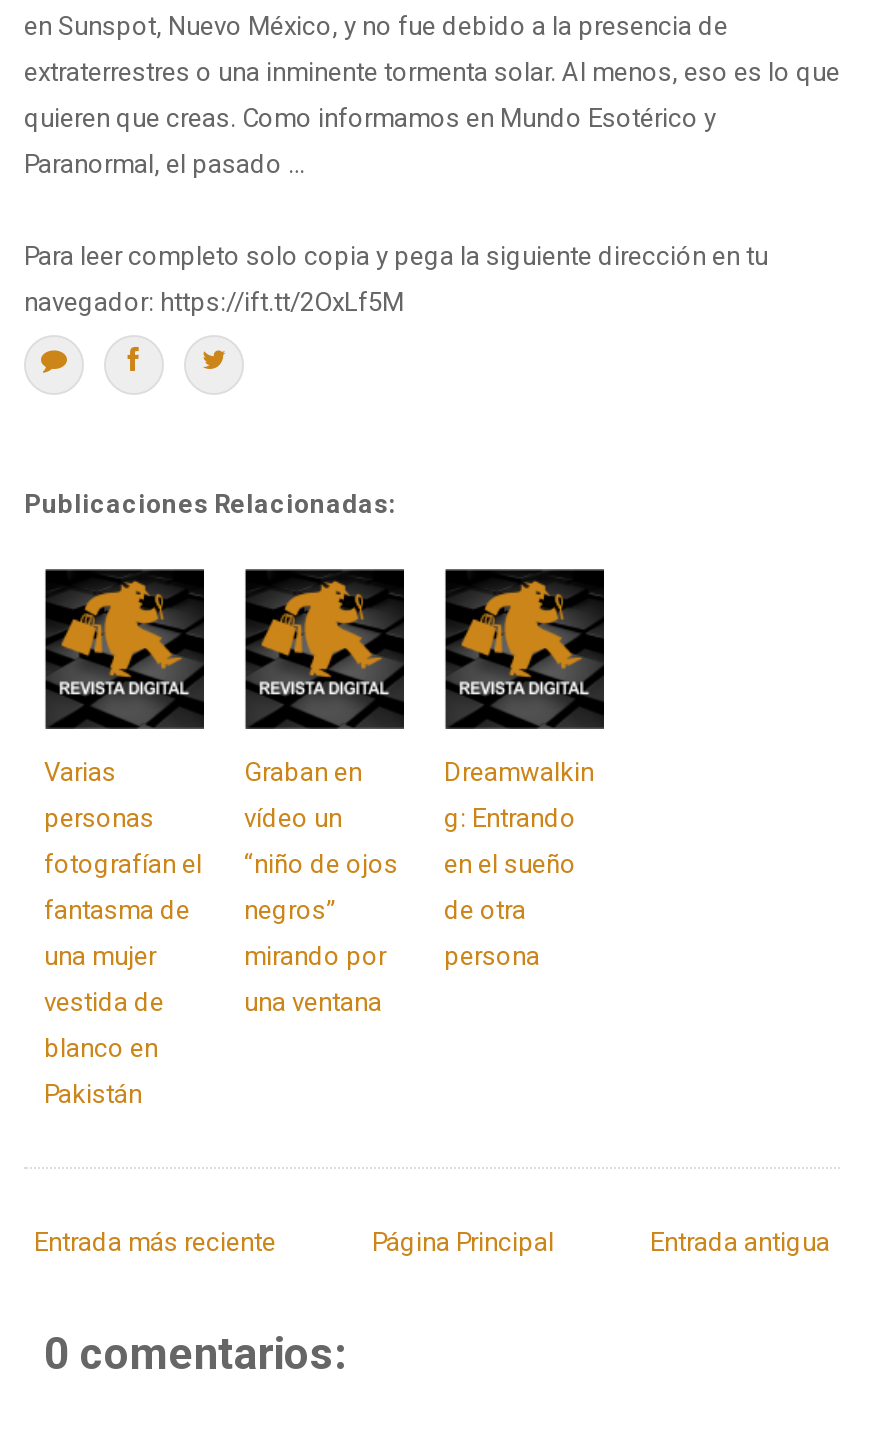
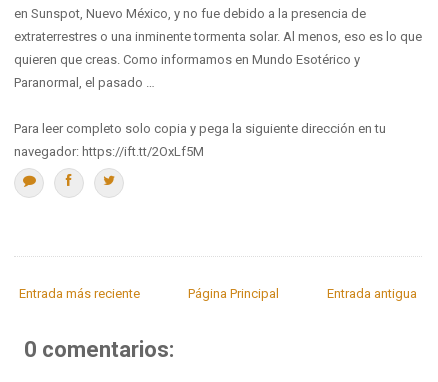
[24,488,396,518] Publicaciones Relacionadas: -> none
[44,567,206,1109] [image] | Varias | personas | fotografían el | fantasma de | una mujer | vestida de | blanco en | Pakistán -> none
[244,567,406,1017] [image] | Graban en | vídeo un | “niño de ojos | negros” | mirando por | una ventana -> none
[444,567,606,971] [image] | Dreamwalkin | g: Entrando | en el sueño | de otra | persona -> none

